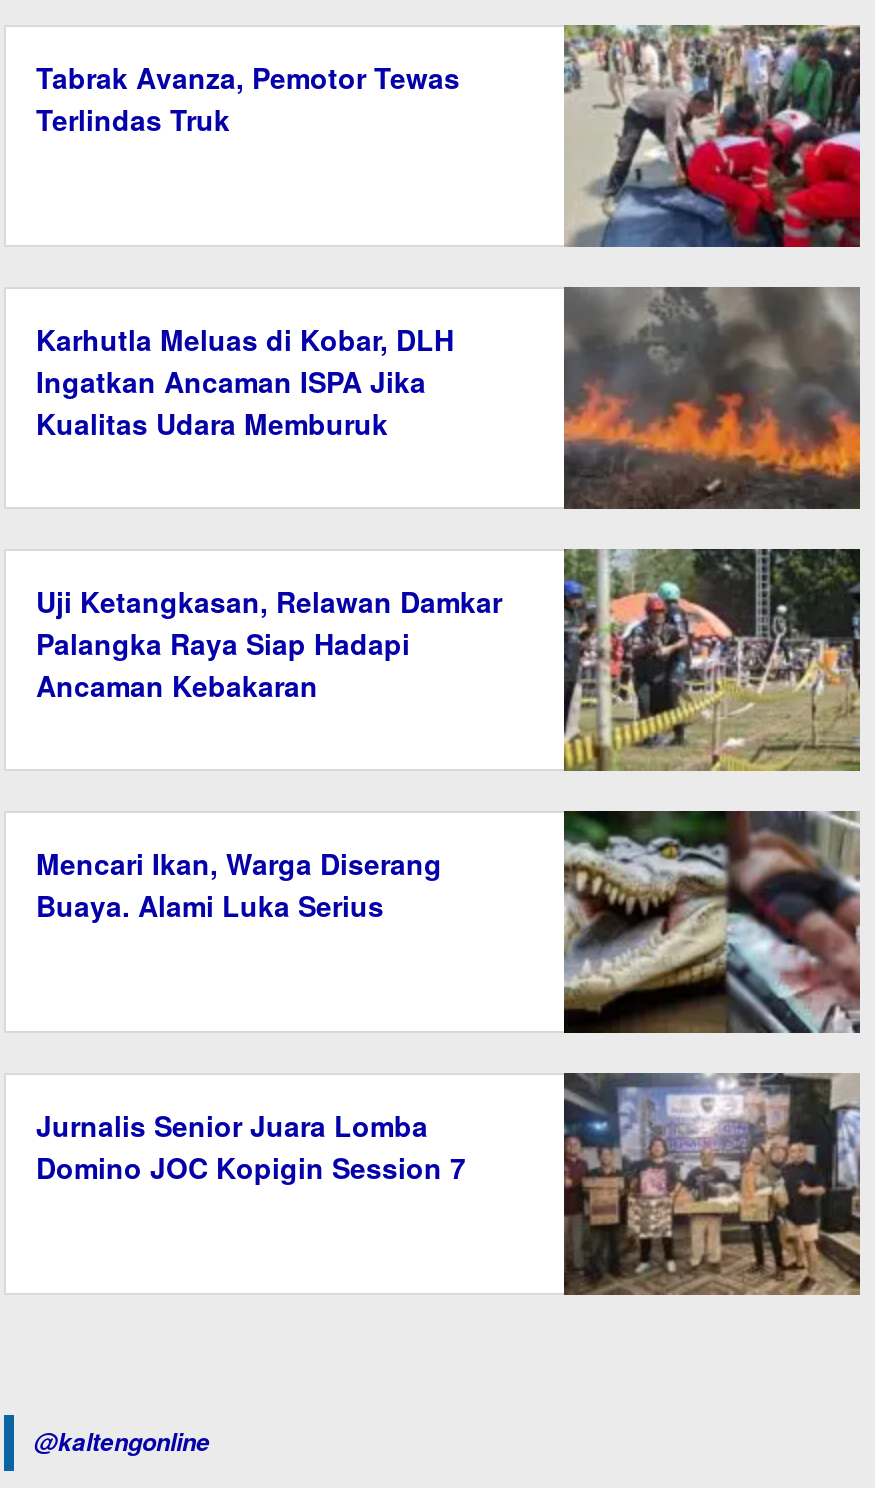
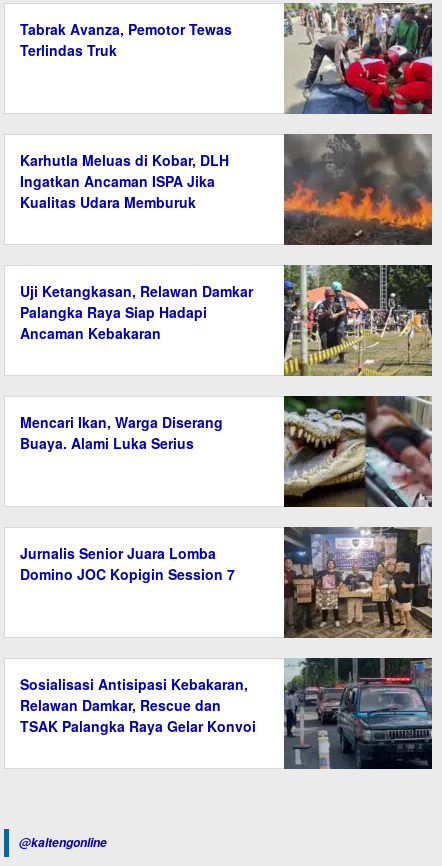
none -> [20,658,433,770] [image] | Sosialisasi Antisipasi Kebakaran, | Relawan Damkar, Rescue dan | TSAK Palangka Raya Gelar Konvoi

